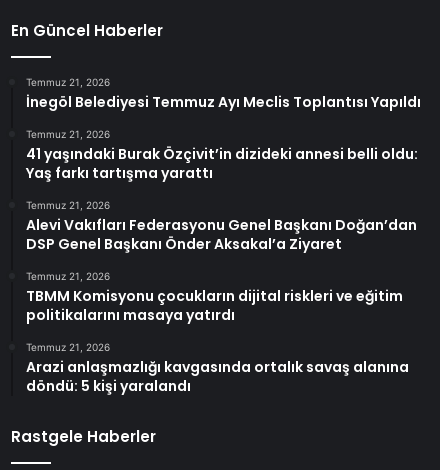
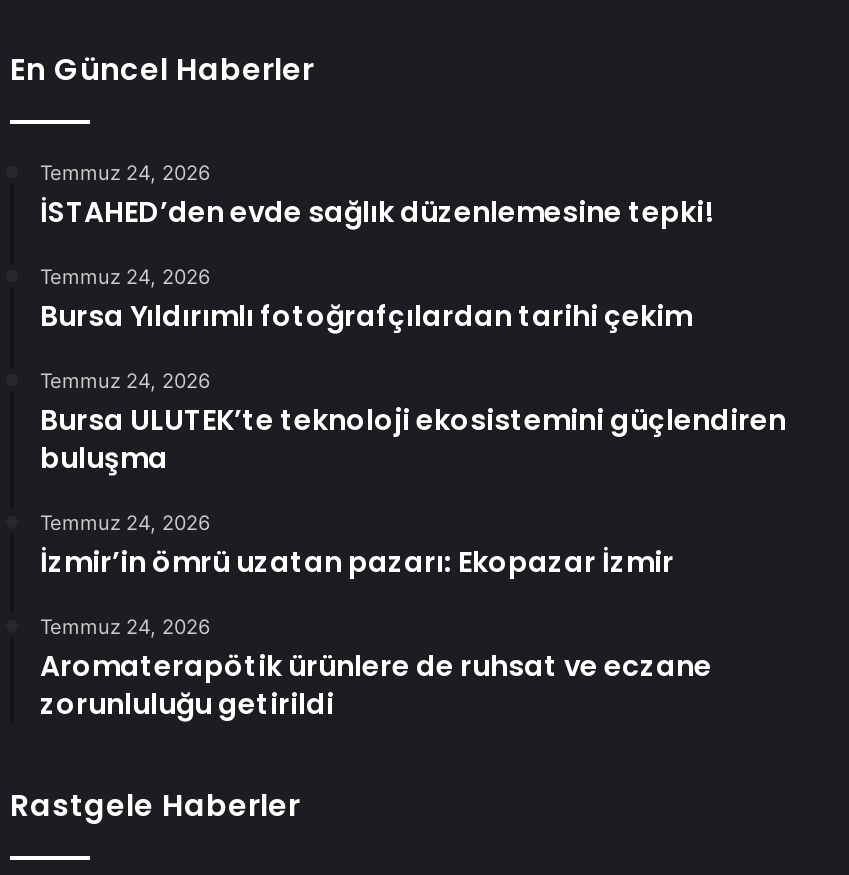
[26,75,421,111] Temmuz 21, 2026 | İnegöl Belediyesi Temmuz Ayı Meclis Toplantısı Yapıldı -> [40,159,712,231] Temmuz 24, 2026 | İSTAHED’den evde sağlık düzenlemesine tepki!
[26,127,418,182] Temmuz 21, 2026 | 41 yaşındaki Burak Özçivit’in dizideki annesi belli oldu: | Yaş farkı tartışma yarattı -> [40,263,692,335] Temmuz 24, 2026 | Bursa Yıldırımlı fotoğrafçılardan tarihi çekim
[26,198,417,253] Temmuz 21, 2026 | Alevi Vakıfları Federasyonu Genel Başkanı Doğan’dan | DSP Genel Başkanı Önder Aksakal’a Ziyaret -> [40,367,786,477] Temmuz 24, 2026 | Bursa ULUTEK’te teknoloji ekosistemini güçlendiren | buluşma
[26,269,403,324] Temmuz 21, 2026 | TBMM Komisyonu çocukların dijital riskleri ve eğitim | politikalarını masaya yatırdı -> [40,509,674,581] Temmuz 24, 2026 | İzmir’in ömrü uzatan pazarı: Ekopazar İzmir
[26,340,409,395] Temmuz 21, 2026 | Arazi anlaşmazlığı kavgasında ortalık savaş alanına | döndü: 5 kişi yaralandı -> [40,613,712,723] Temmuz 24, 2026 | Aromaterapötik ürünlere de ruhsat ve eczane | zorunluluğu getirildi

